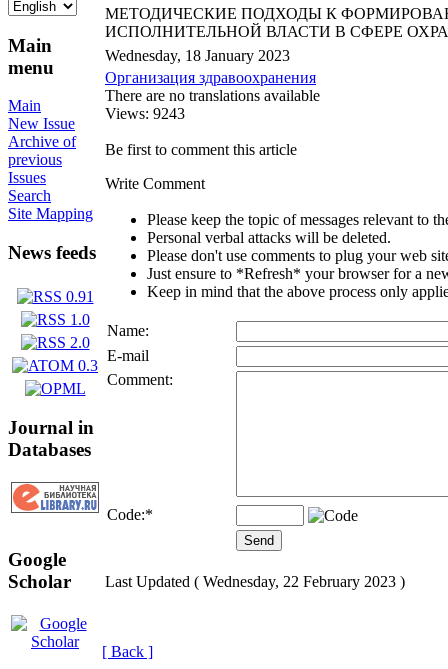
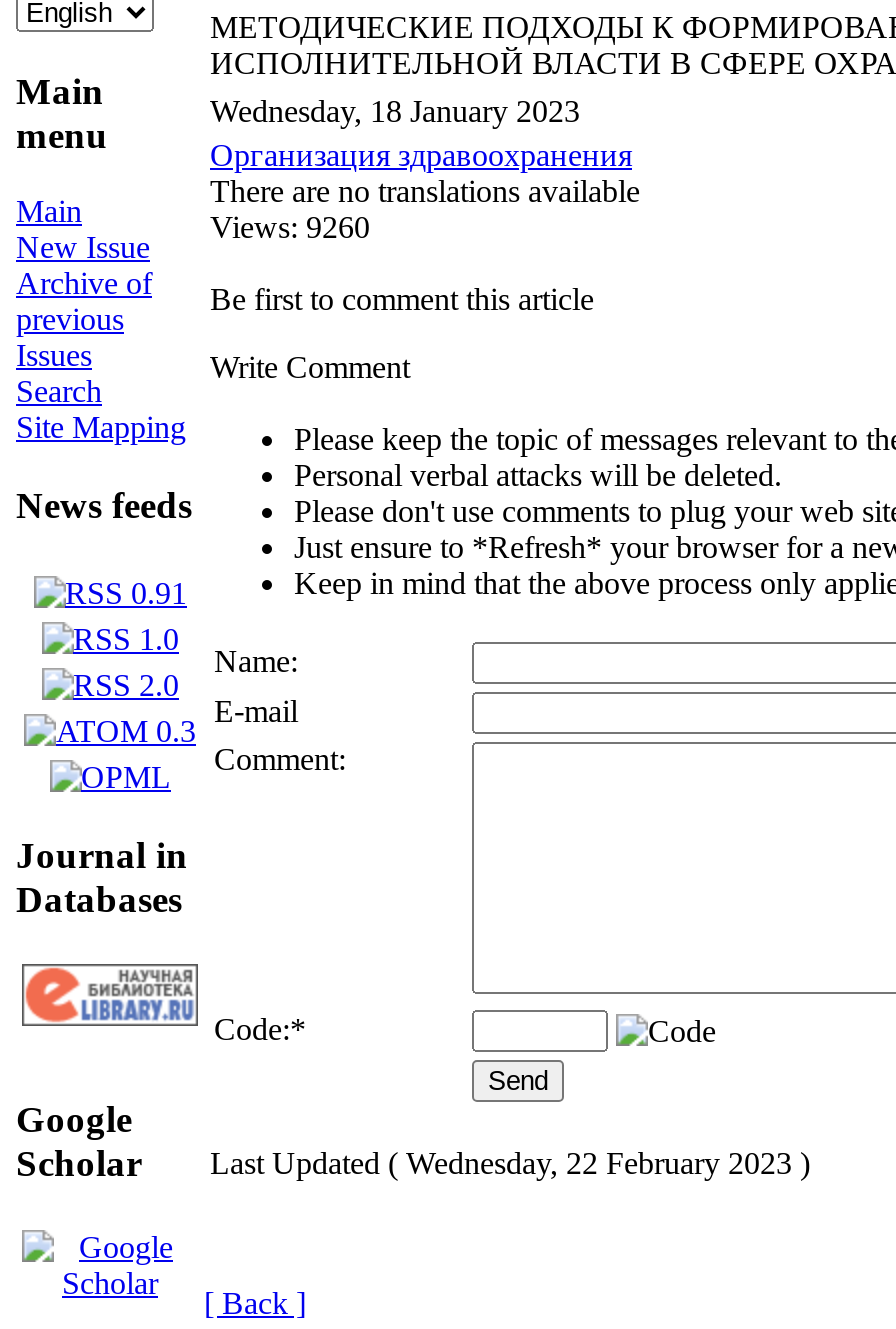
[105,105,185,122] Views: 9243 -> [210,210,370,244] Views: 9260

